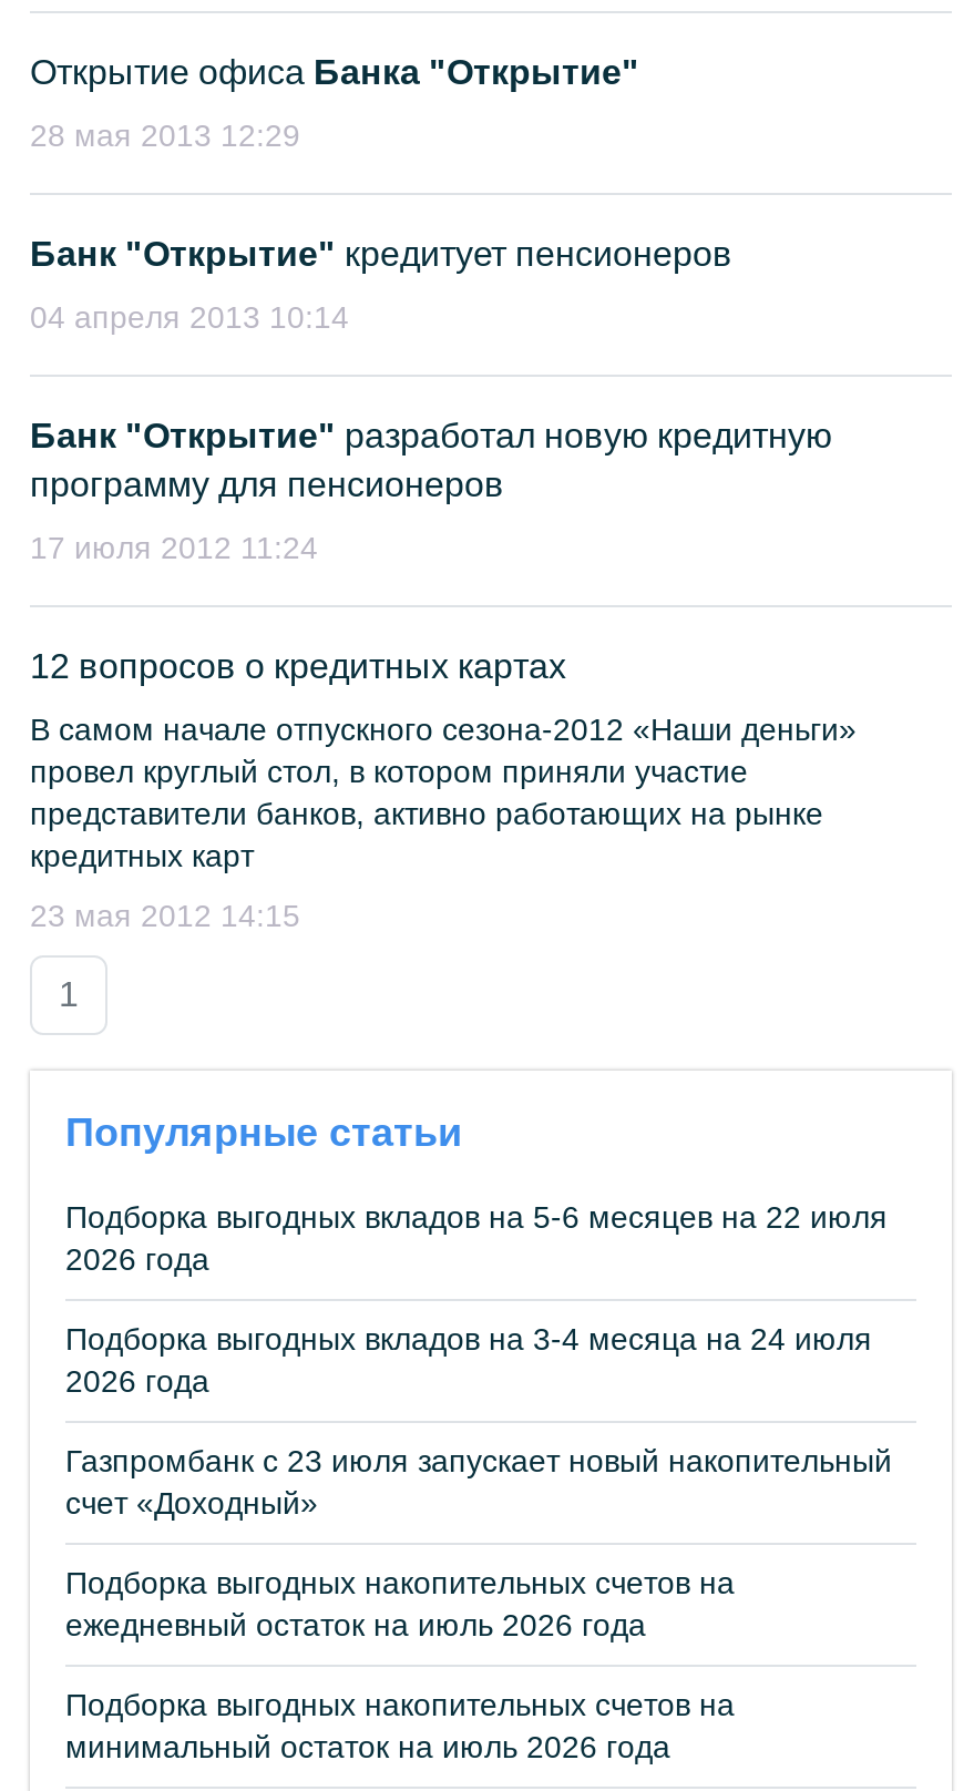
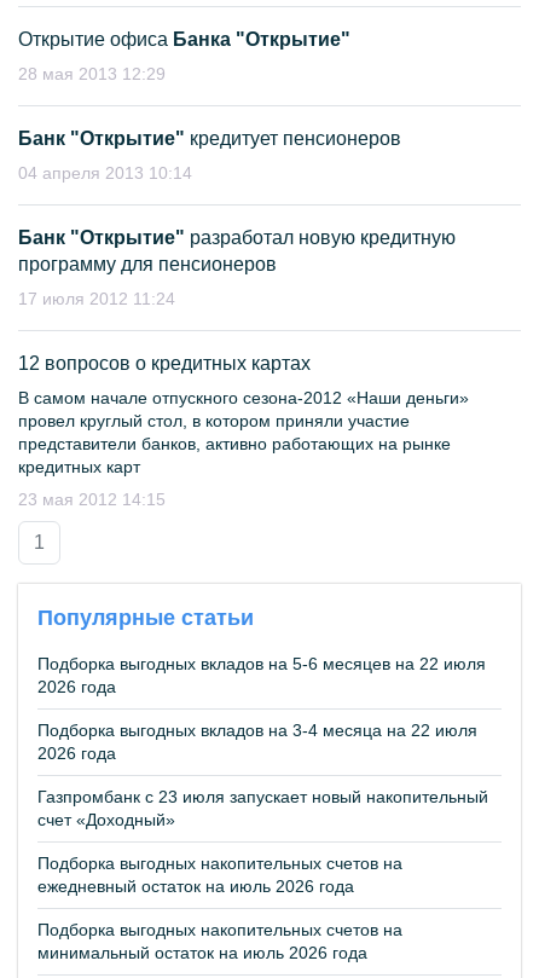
[65,1321,872,1357] Подборка выгодных вкладов на 3-4 месяца на 24 июля -> [37,721,477,740] Подборка выгодных вкладов на 3-4 месяца на 22 июля

